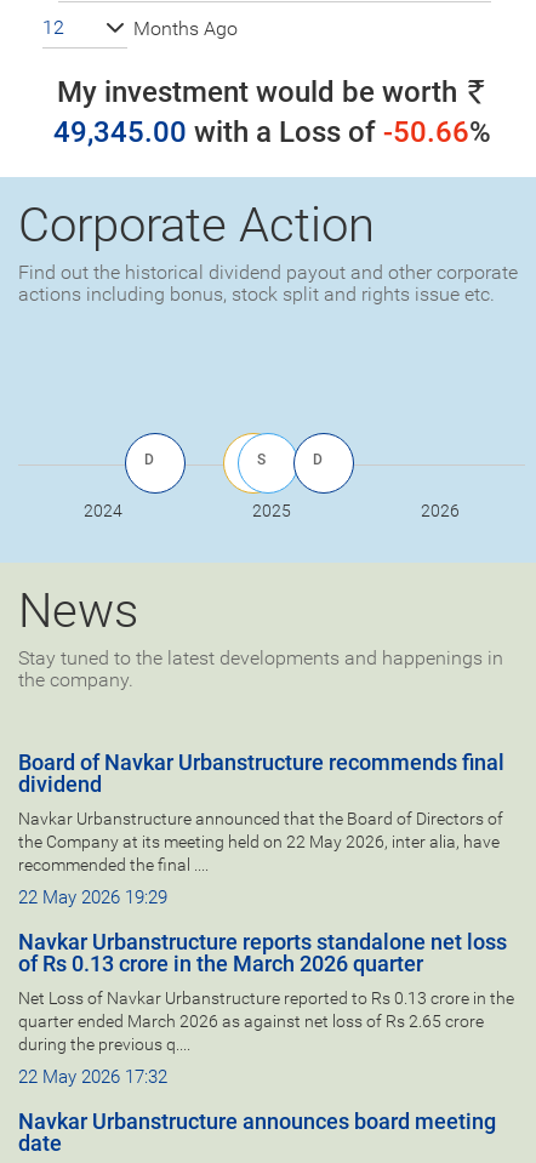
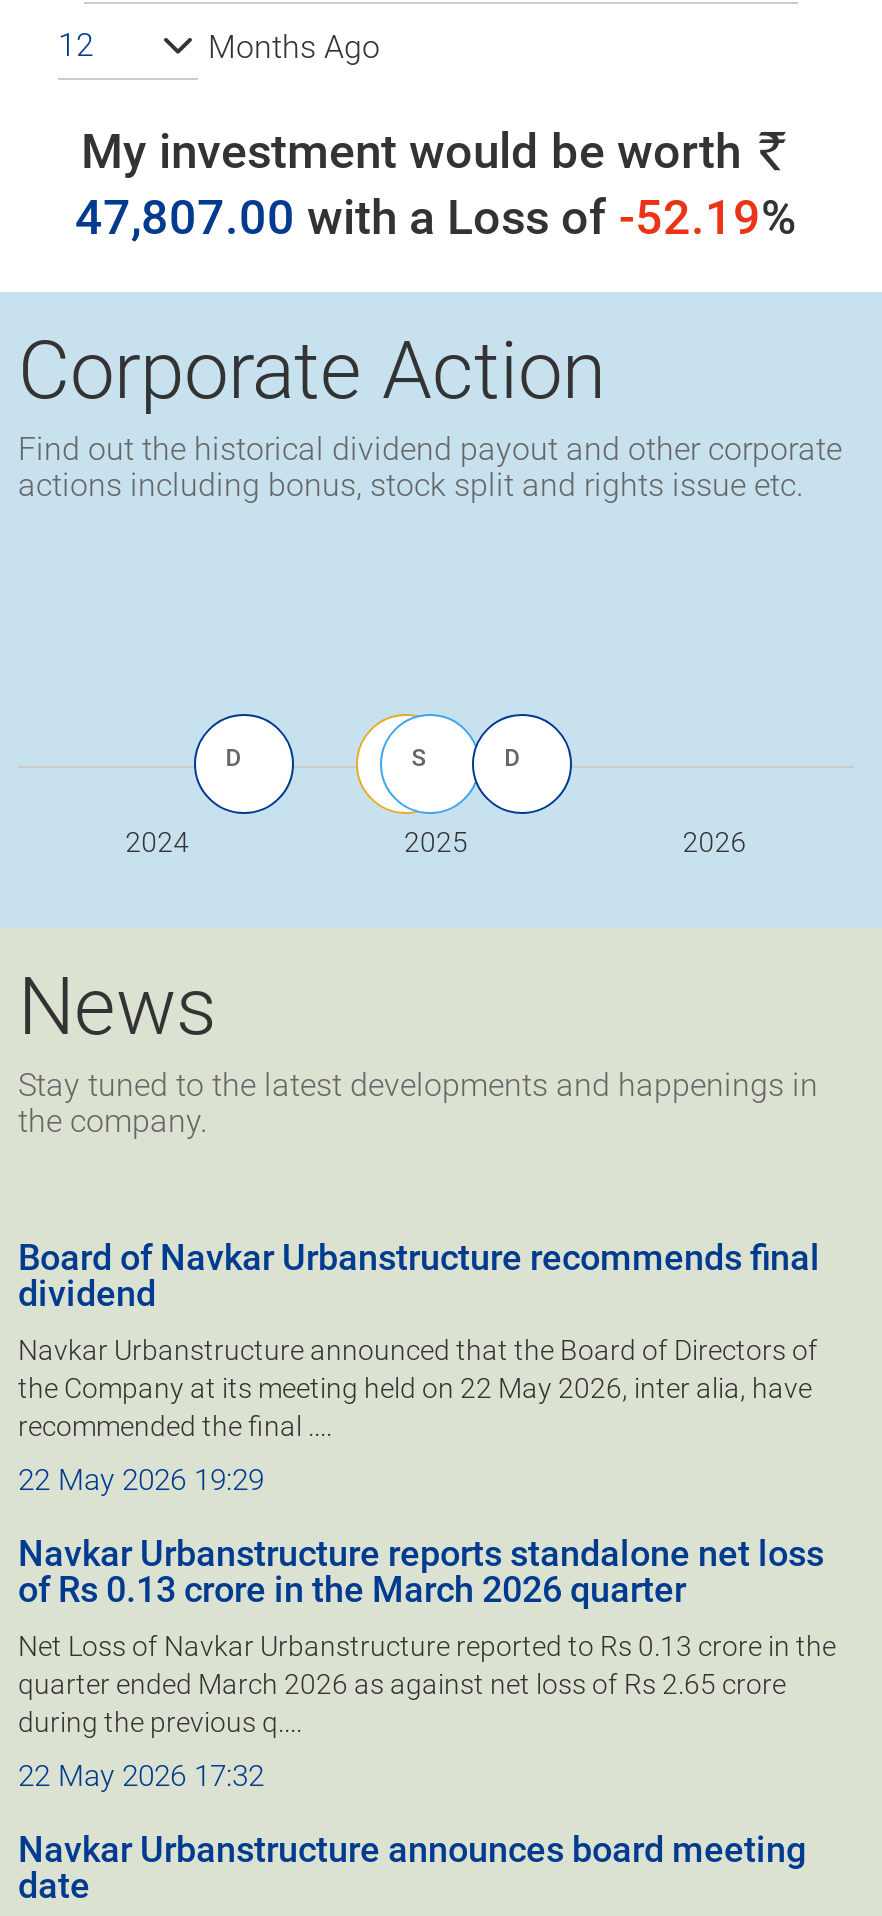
[53,115,491,149] 49,345.00 with a Loss of -50.66% -> [75,190,797,246] 47,807.00 with a Loss of -52.19%

